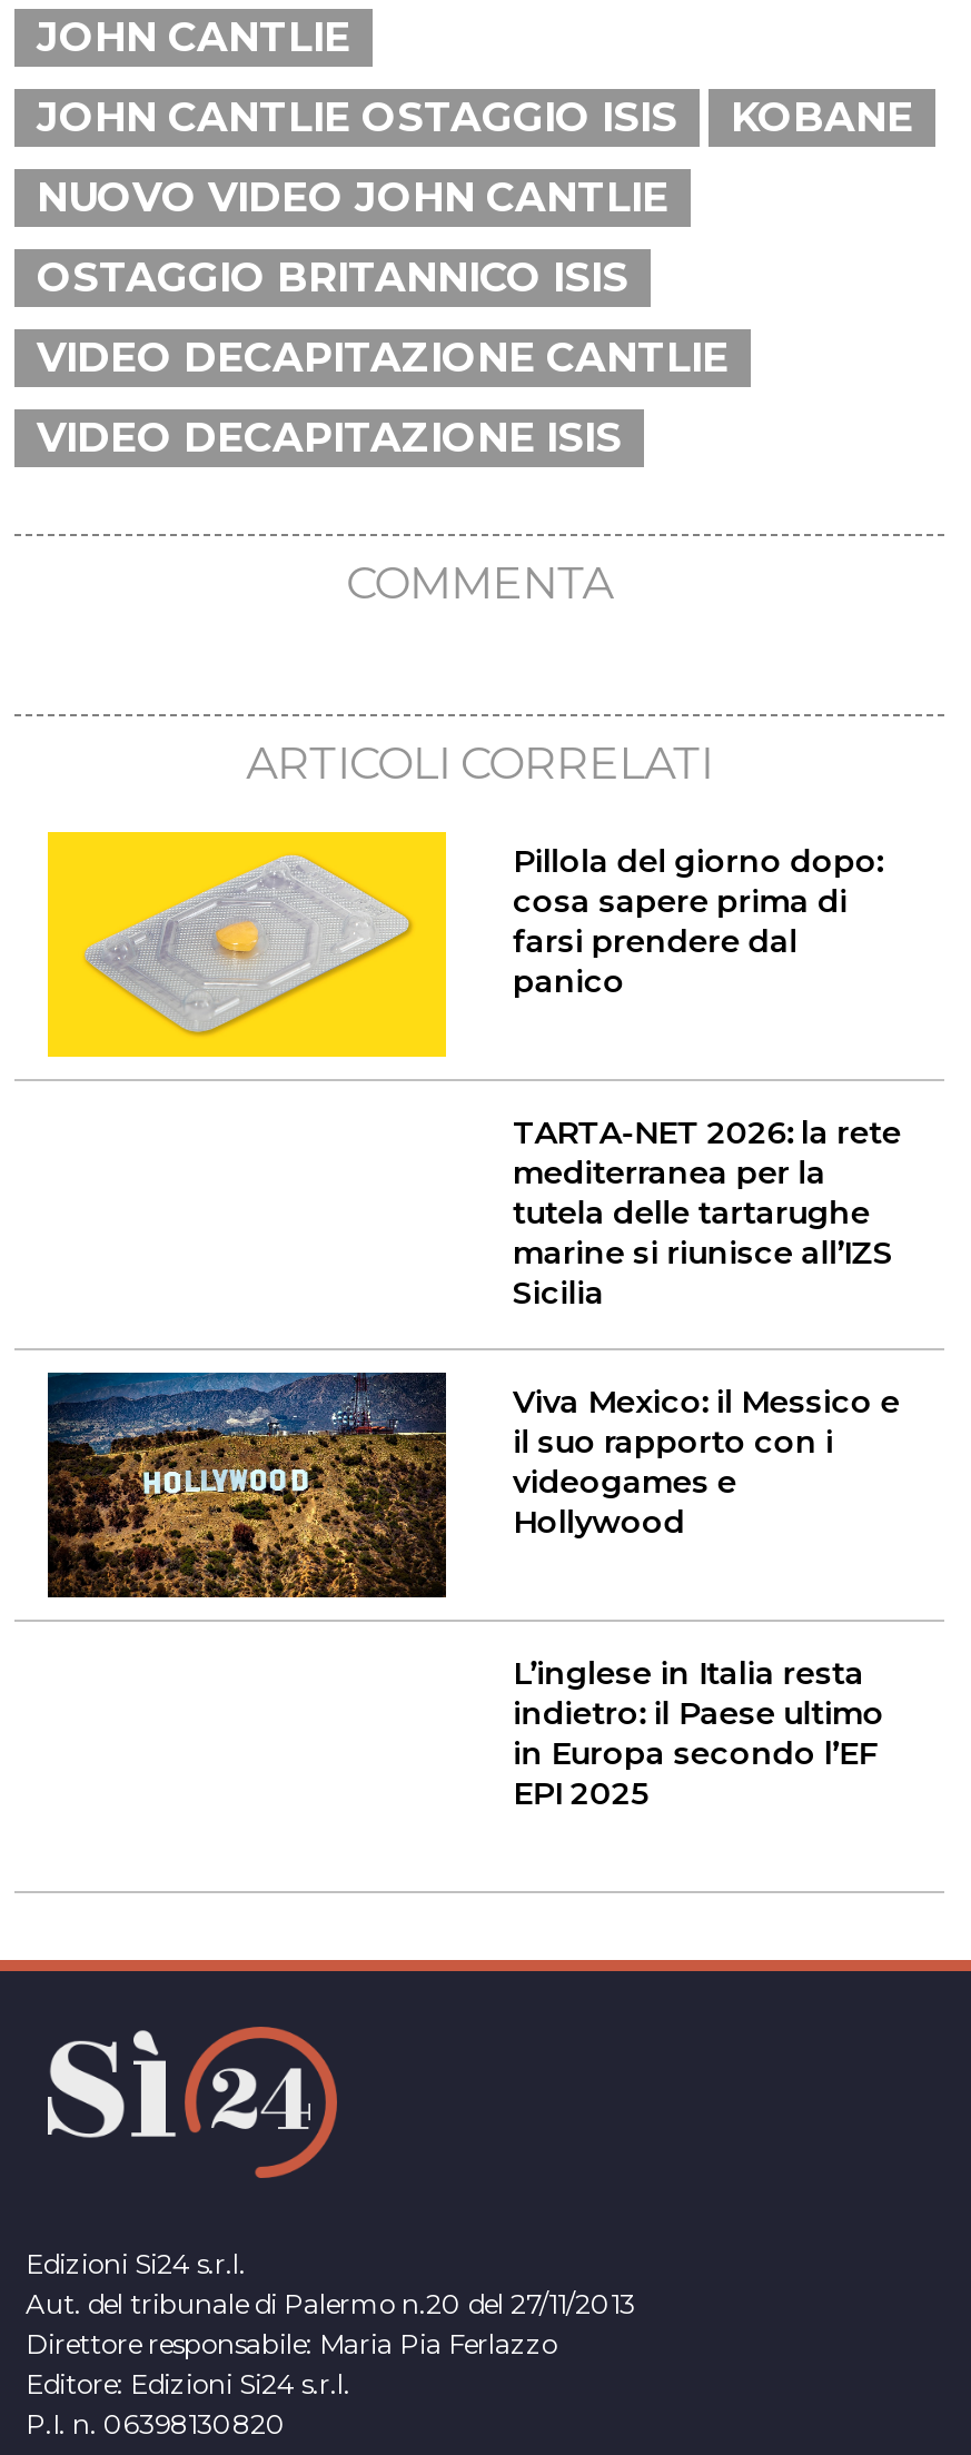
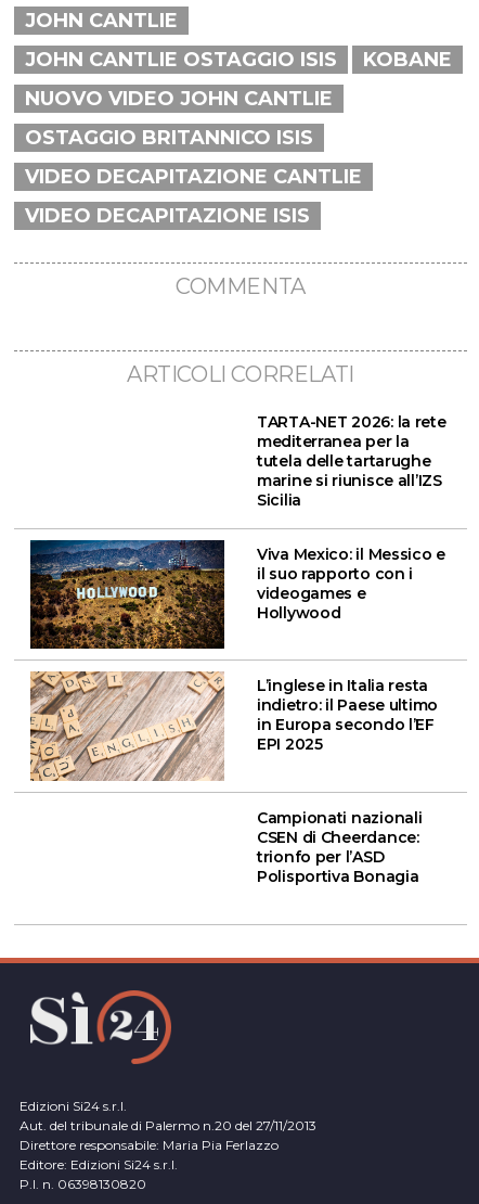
[46,830,883,1059] [image] | Pillola del giorno dopo: | cosa sapere prima di | farsi prendere dal | panico -> none
moved [43,1112,901,1813] -> [28,412,446,754]: [image] | TARTA-NET 2026: la rete | mediterranea per la | ... | in Europa secondo l’EF | EPI 2025
none -> [29,670,225,782] [image]
none -> [257,808,422,886] Campionati nazionali | CSEN di Cheerdance: | trionfo per l’ASD | Polisportiva Bonagia

